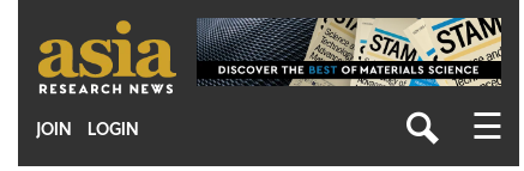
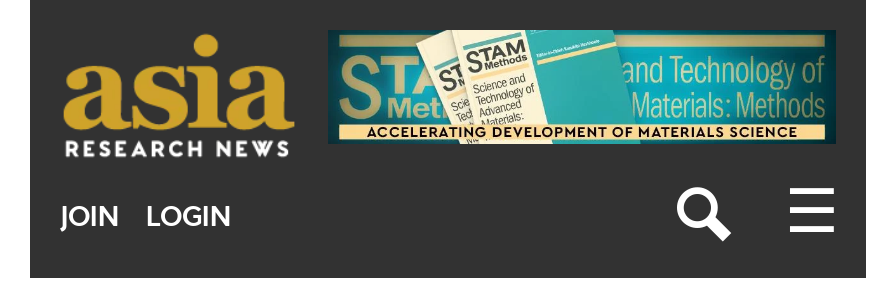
[197,17,502,87] [image] -> [328,28,836,146] [image]

